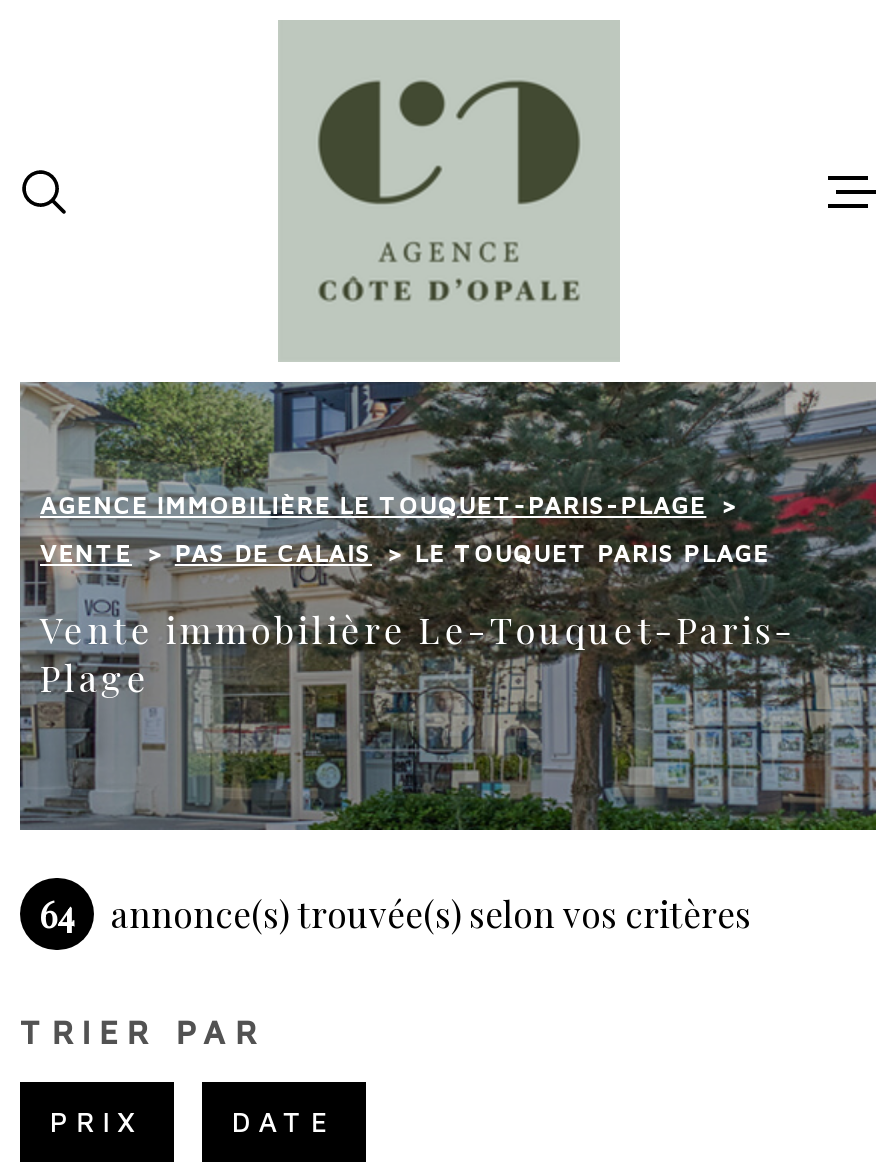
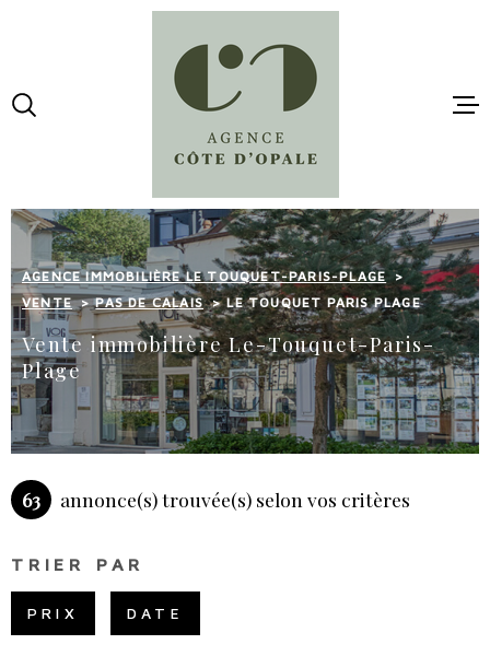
[39,890,75,936] 64 -> [22,487,40,512] 63

